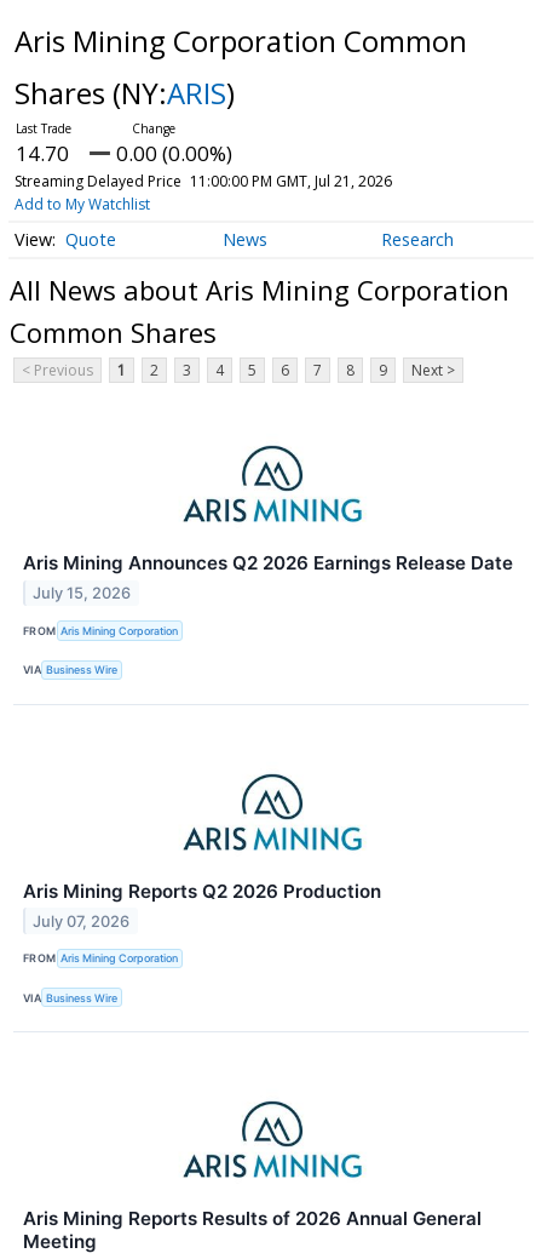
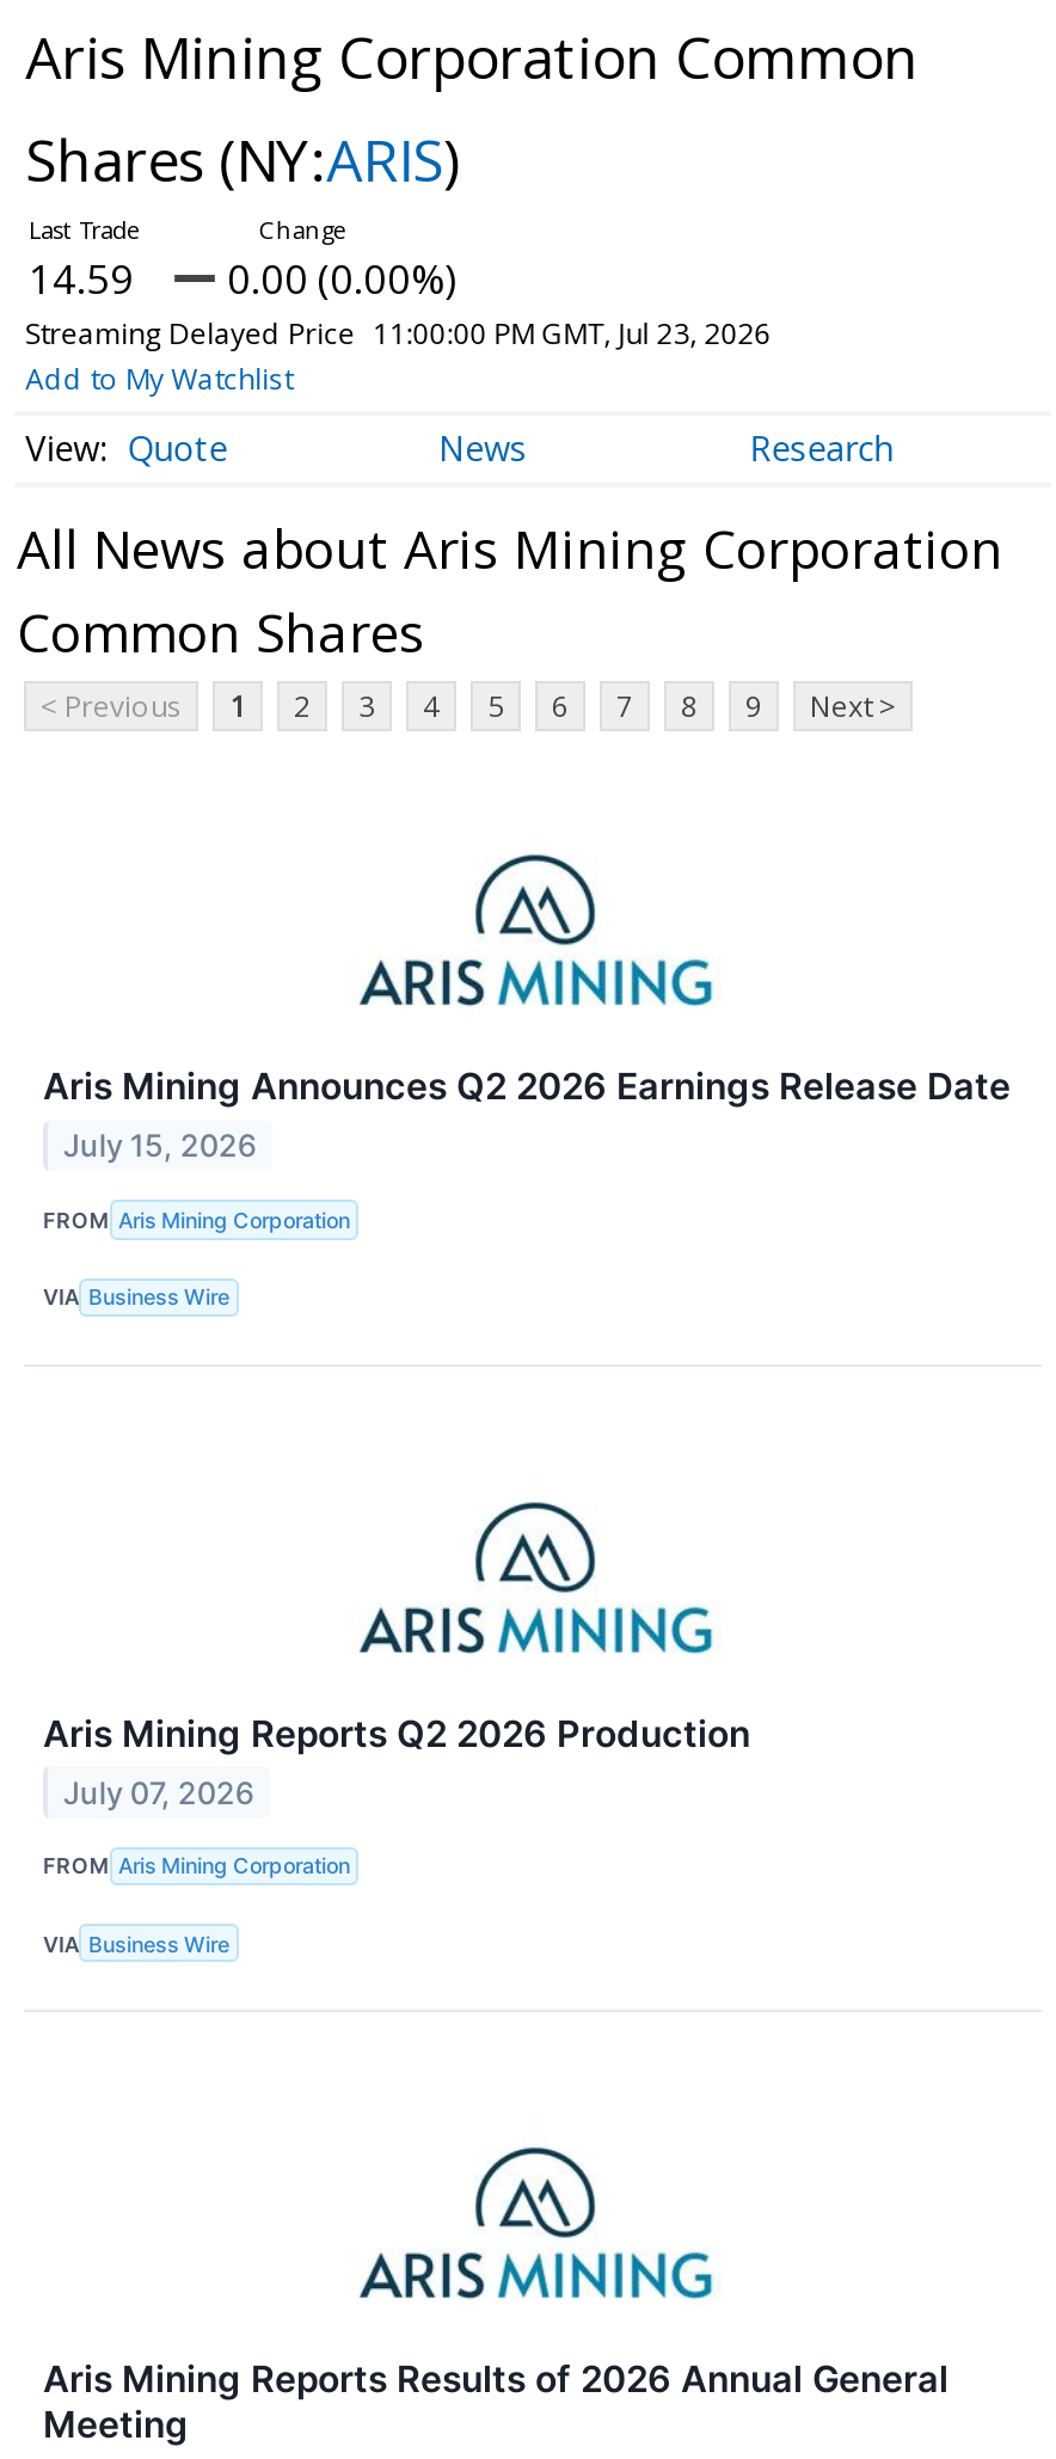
[16,139,232,167] 14.70 0.00 (0.00%) -> [29,251,456,306] 14.59 0.00 (0.00%)
[14,171,392,191] Streaming Delayed Price 11:00:00 PM GMT, Jul 21, 2026 -> [25,313,771,354] Streaming Delayed Price 11:00:00 PM GMT, Jul 23, 2026

